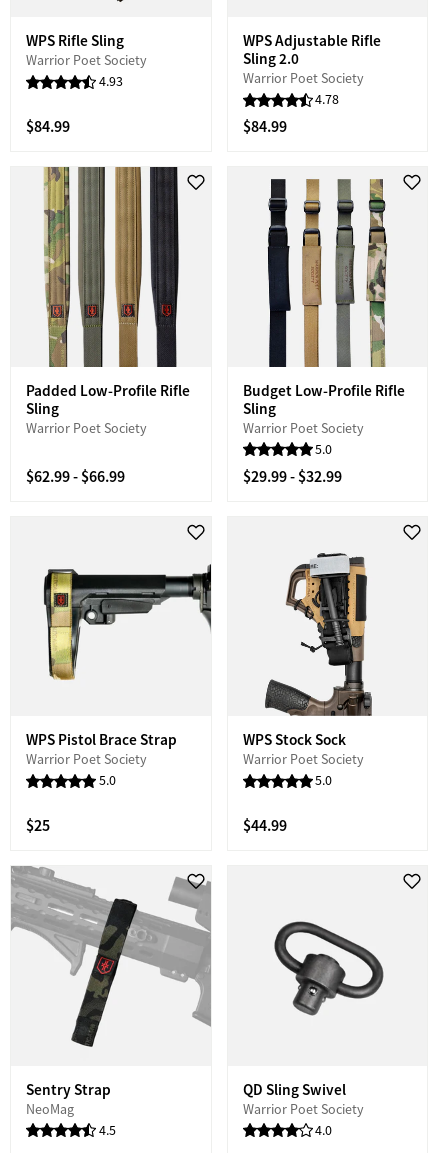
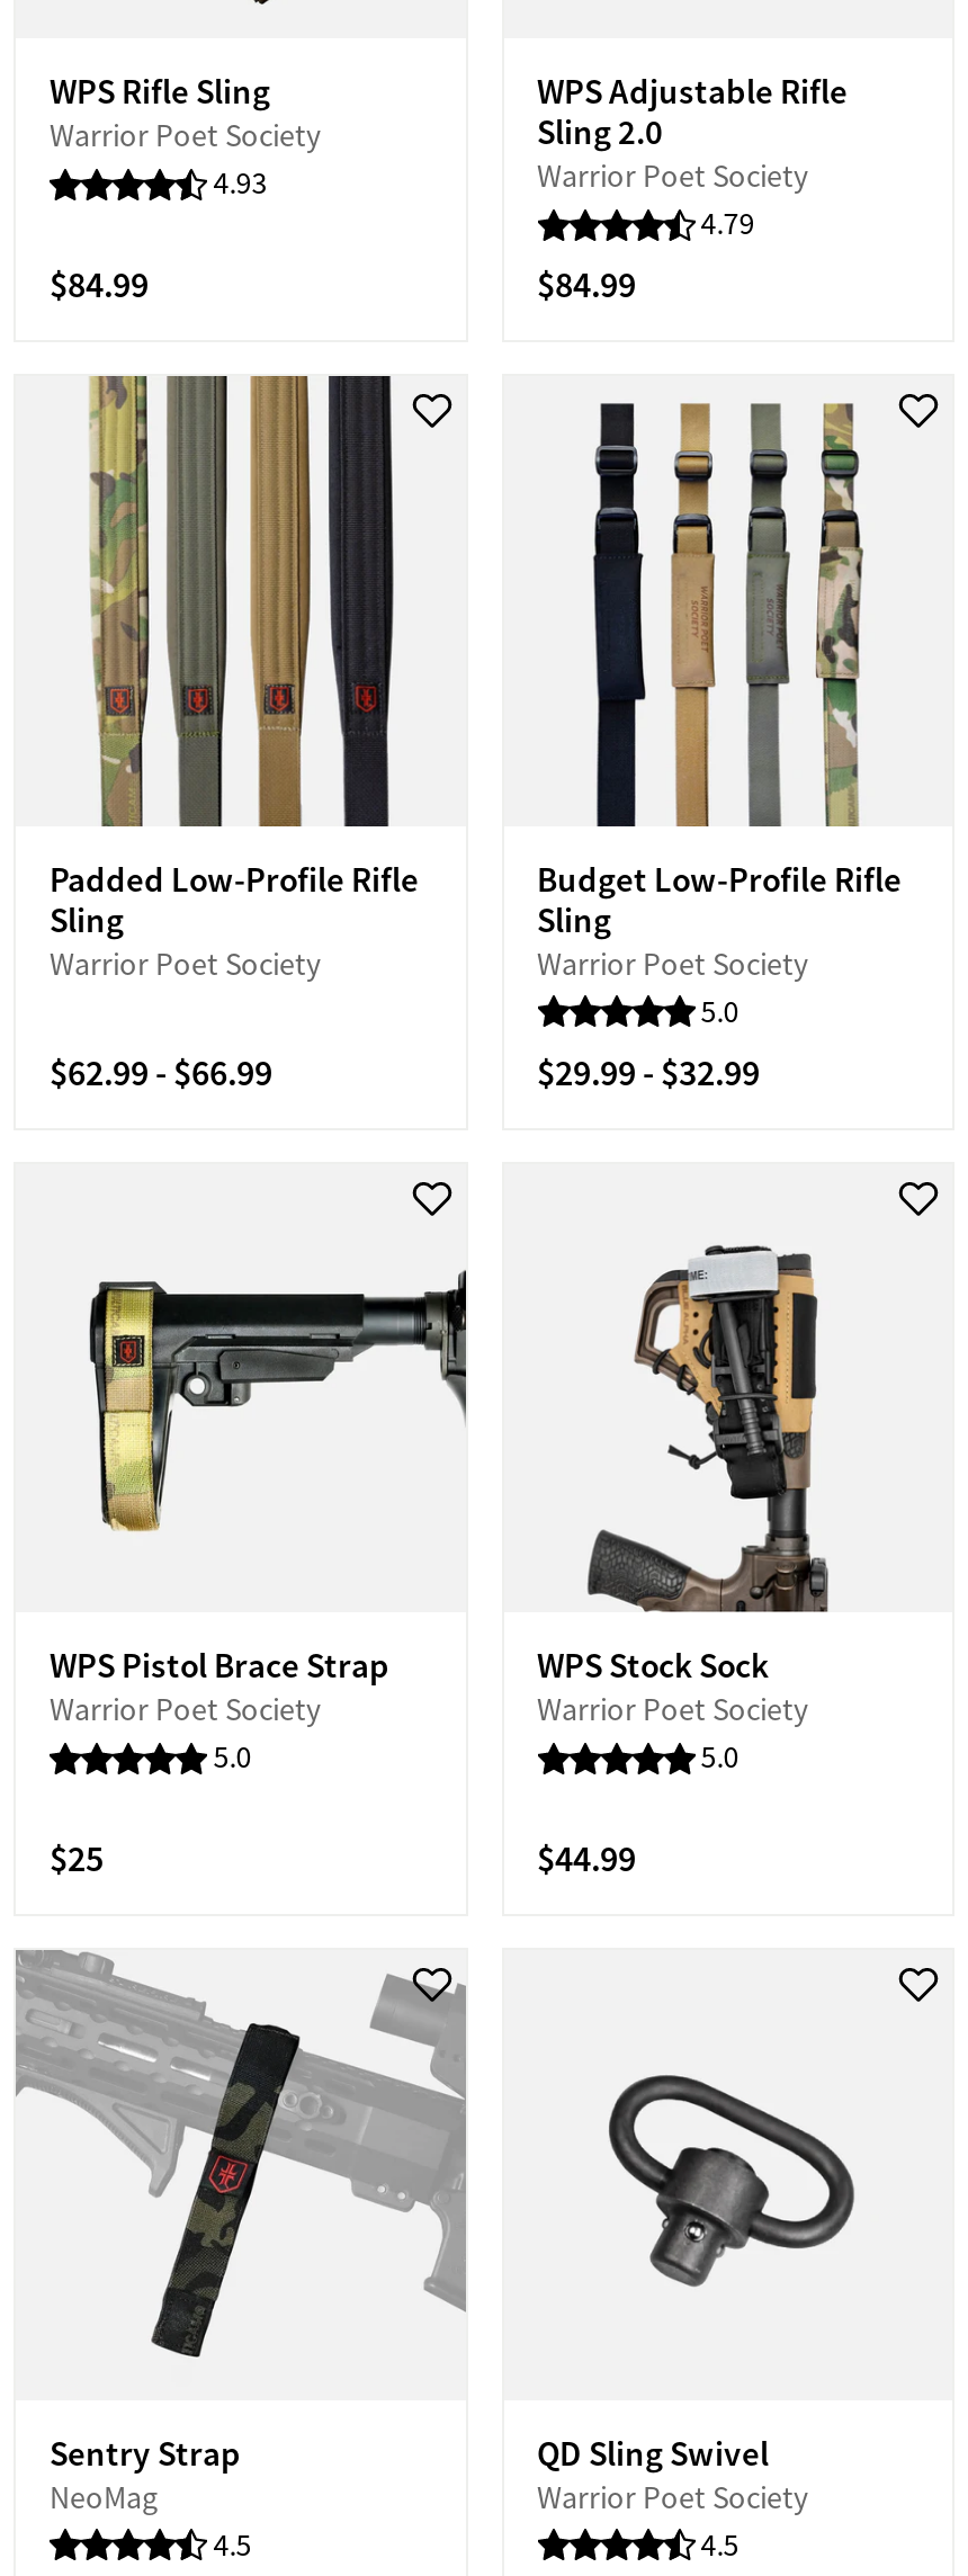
[315,90,339,108] 4.78 -> [701,203,755,244] 4.79
[315,1121,332,1139] 4.0 -> [701,2524,739,2564] 4.5

